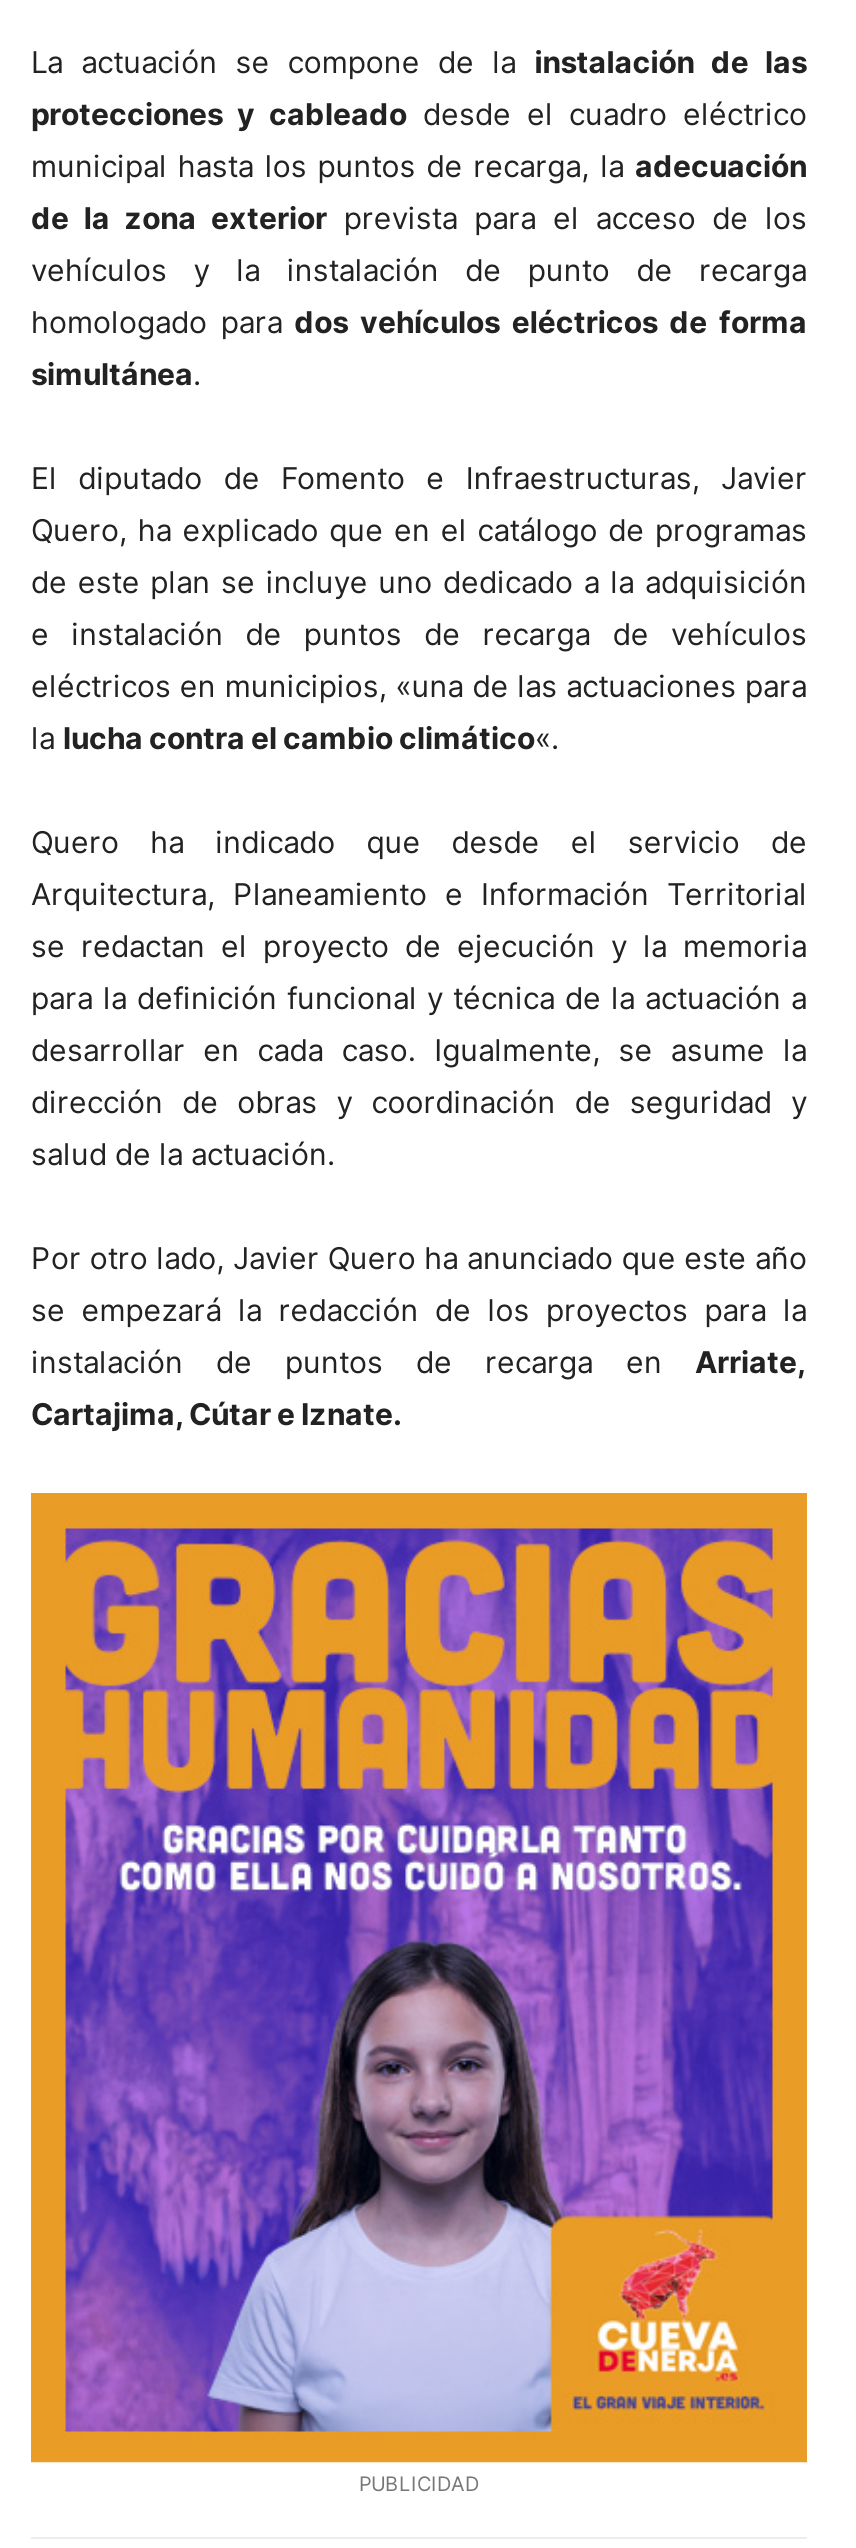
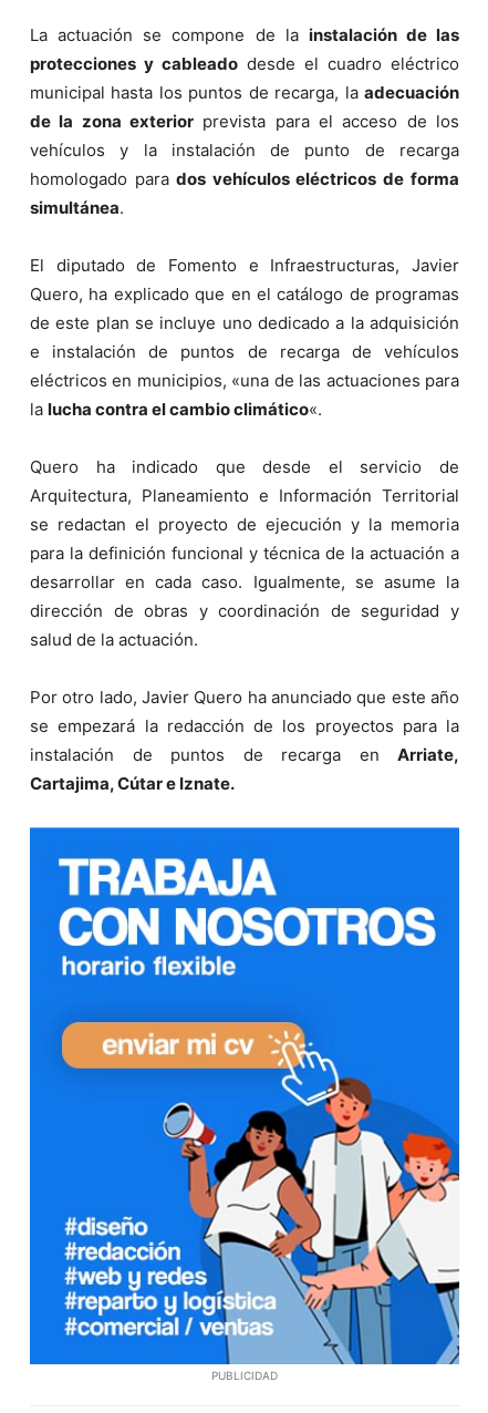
[29,1491,809,2465] [image] -> [29,826,460,1365] [image]

